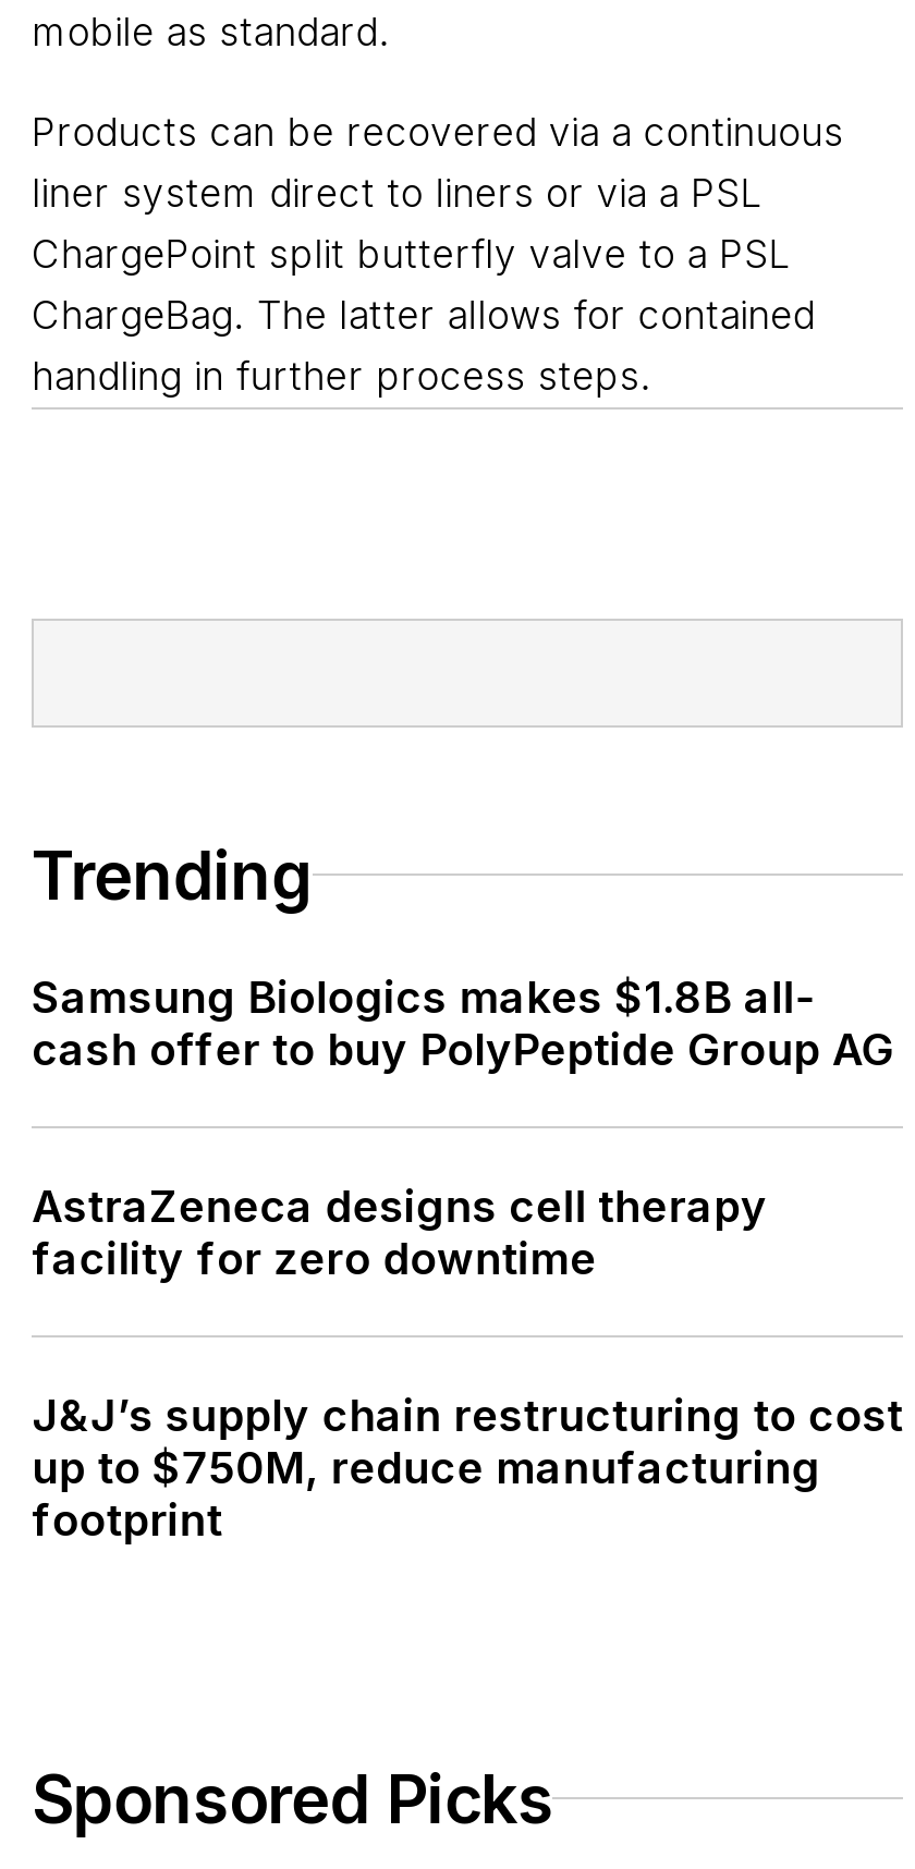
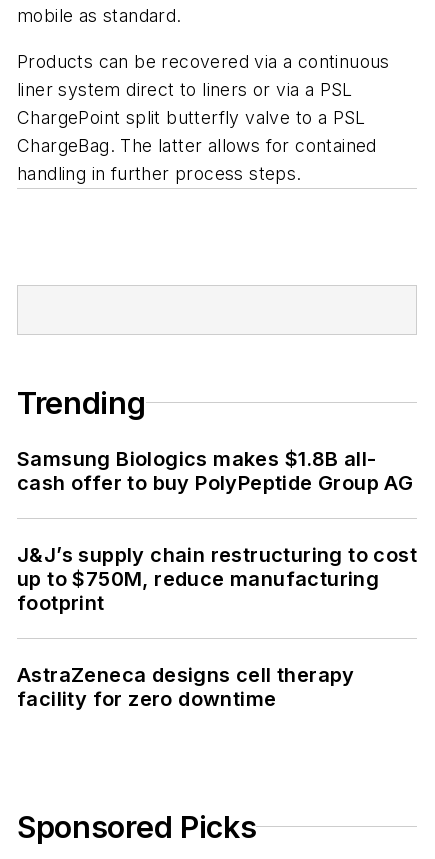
moved [32,1181,768,1285] -> [17,663,355,711]: AstraZeneca designs cell therapy | facility for zero downtime
moved [32,1390,903,1547] -> [17,543,417,615]: J&J’s supply chain restructuring to cost | up to $750M, reduce manufacturing | footprint

